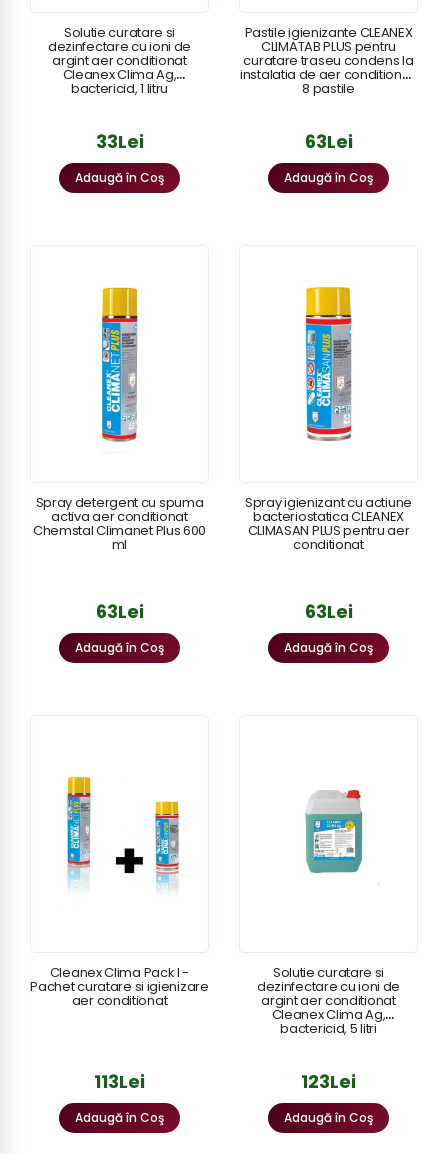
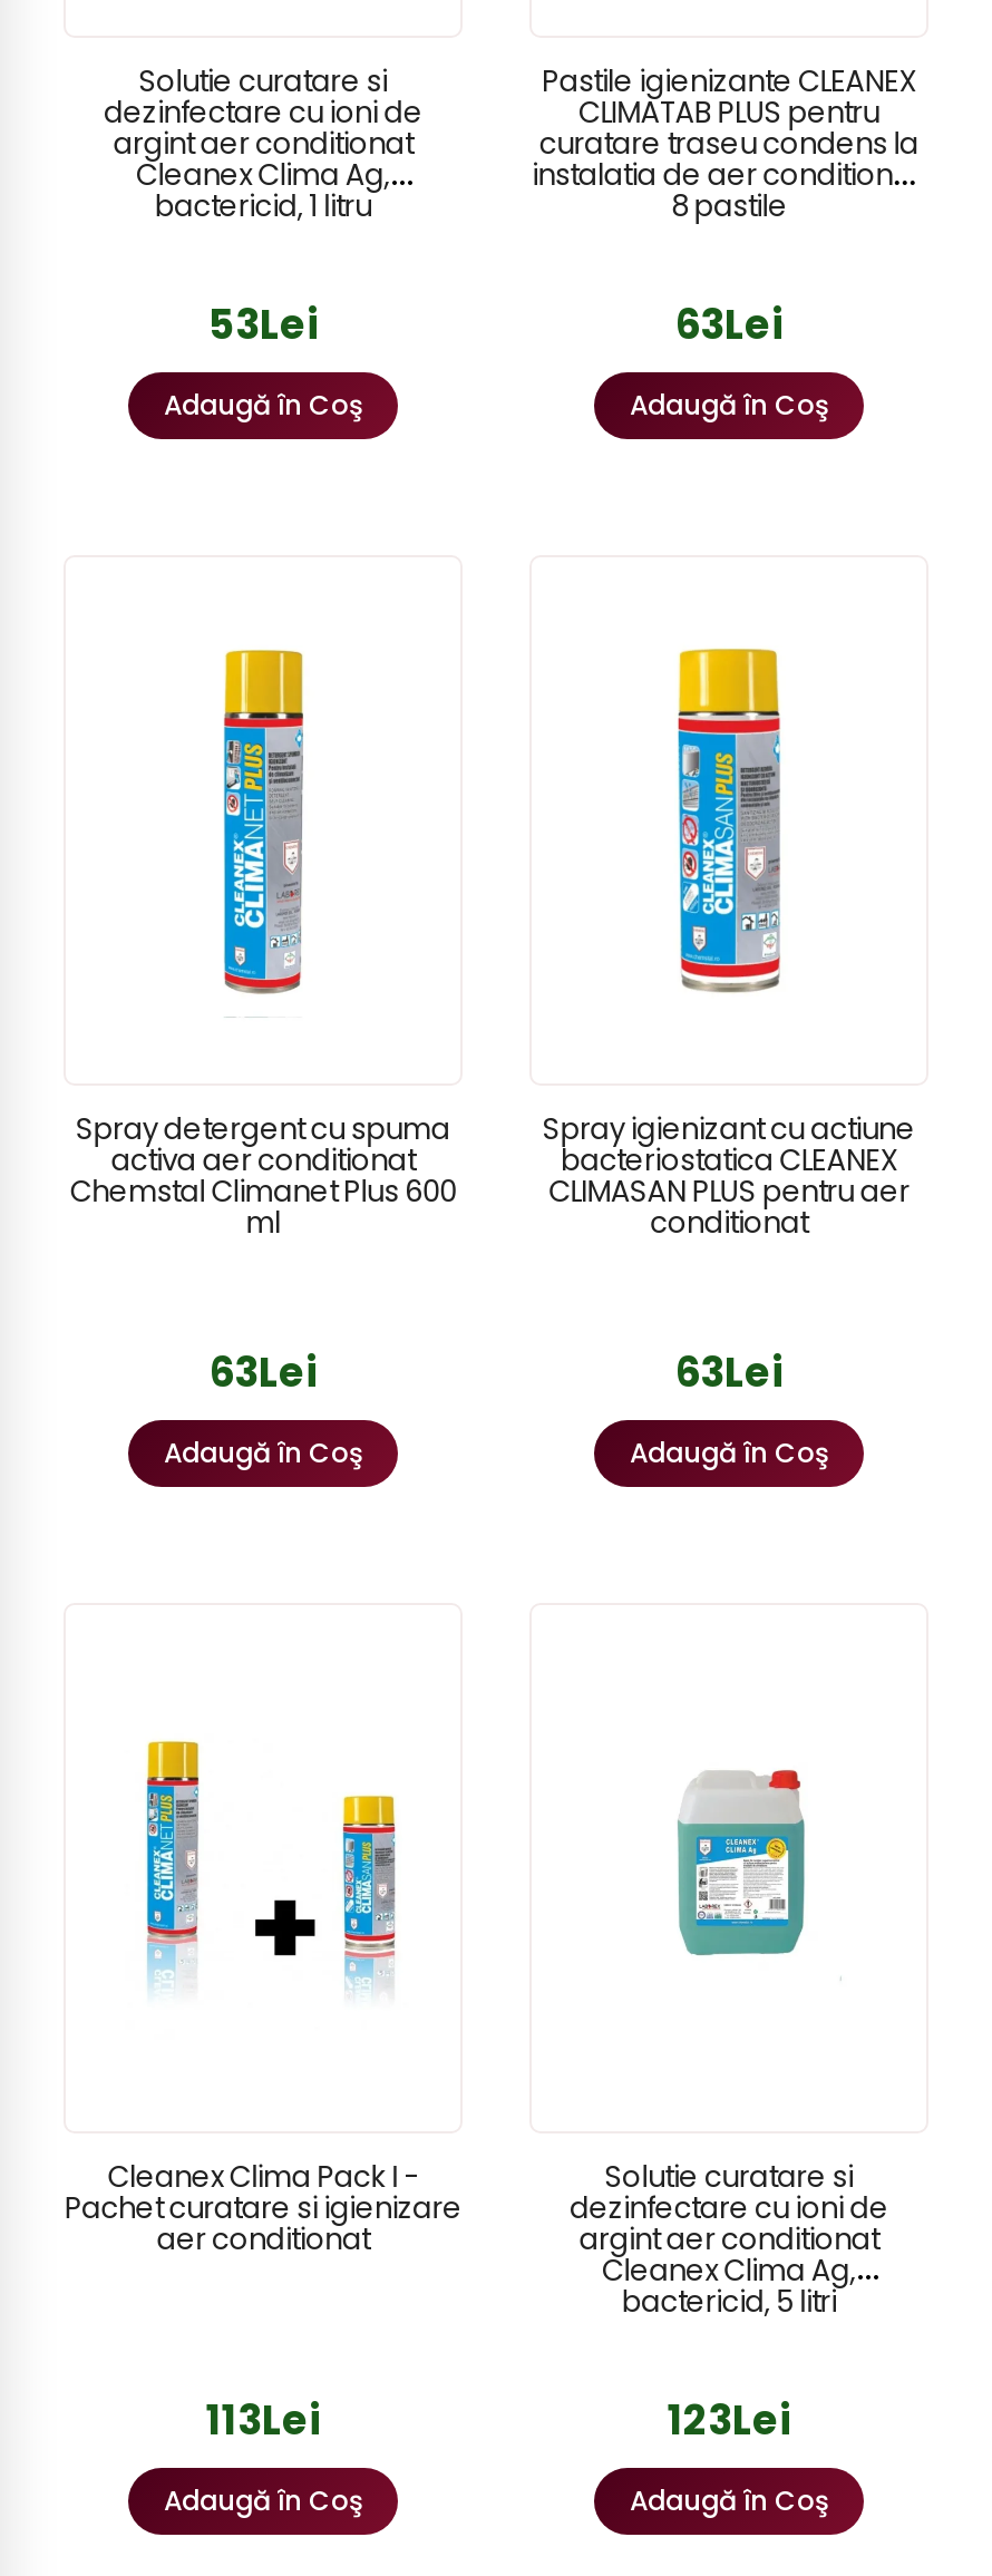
[95,129,143,154] 33Lei -> [208,296,318,352] 53Lei

